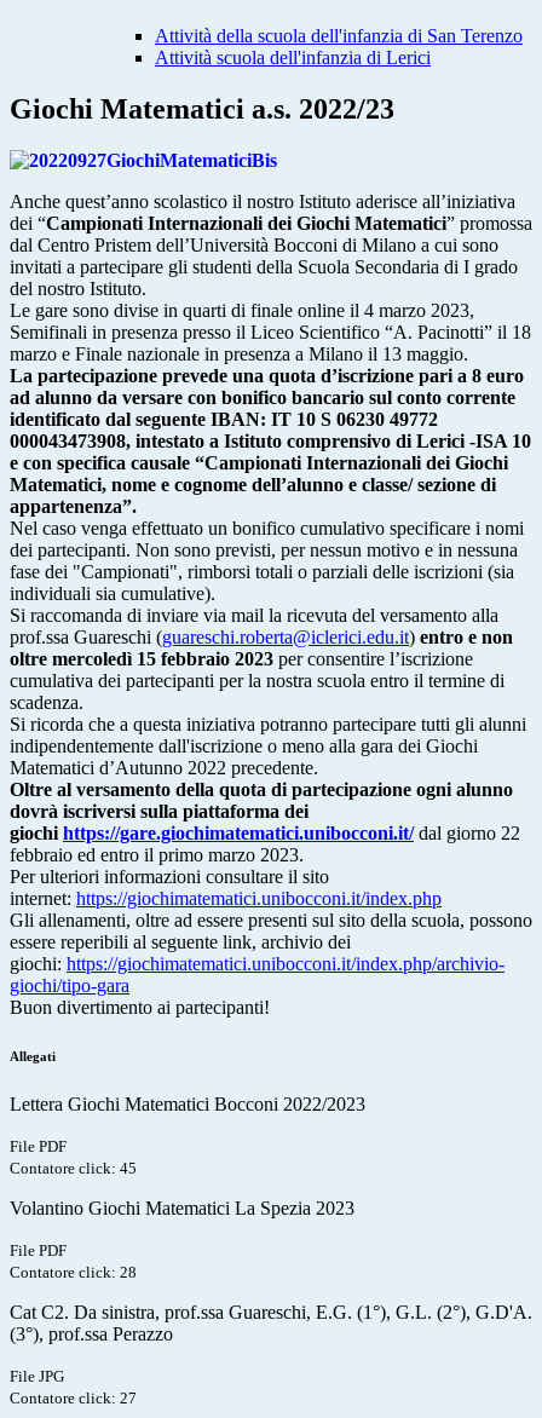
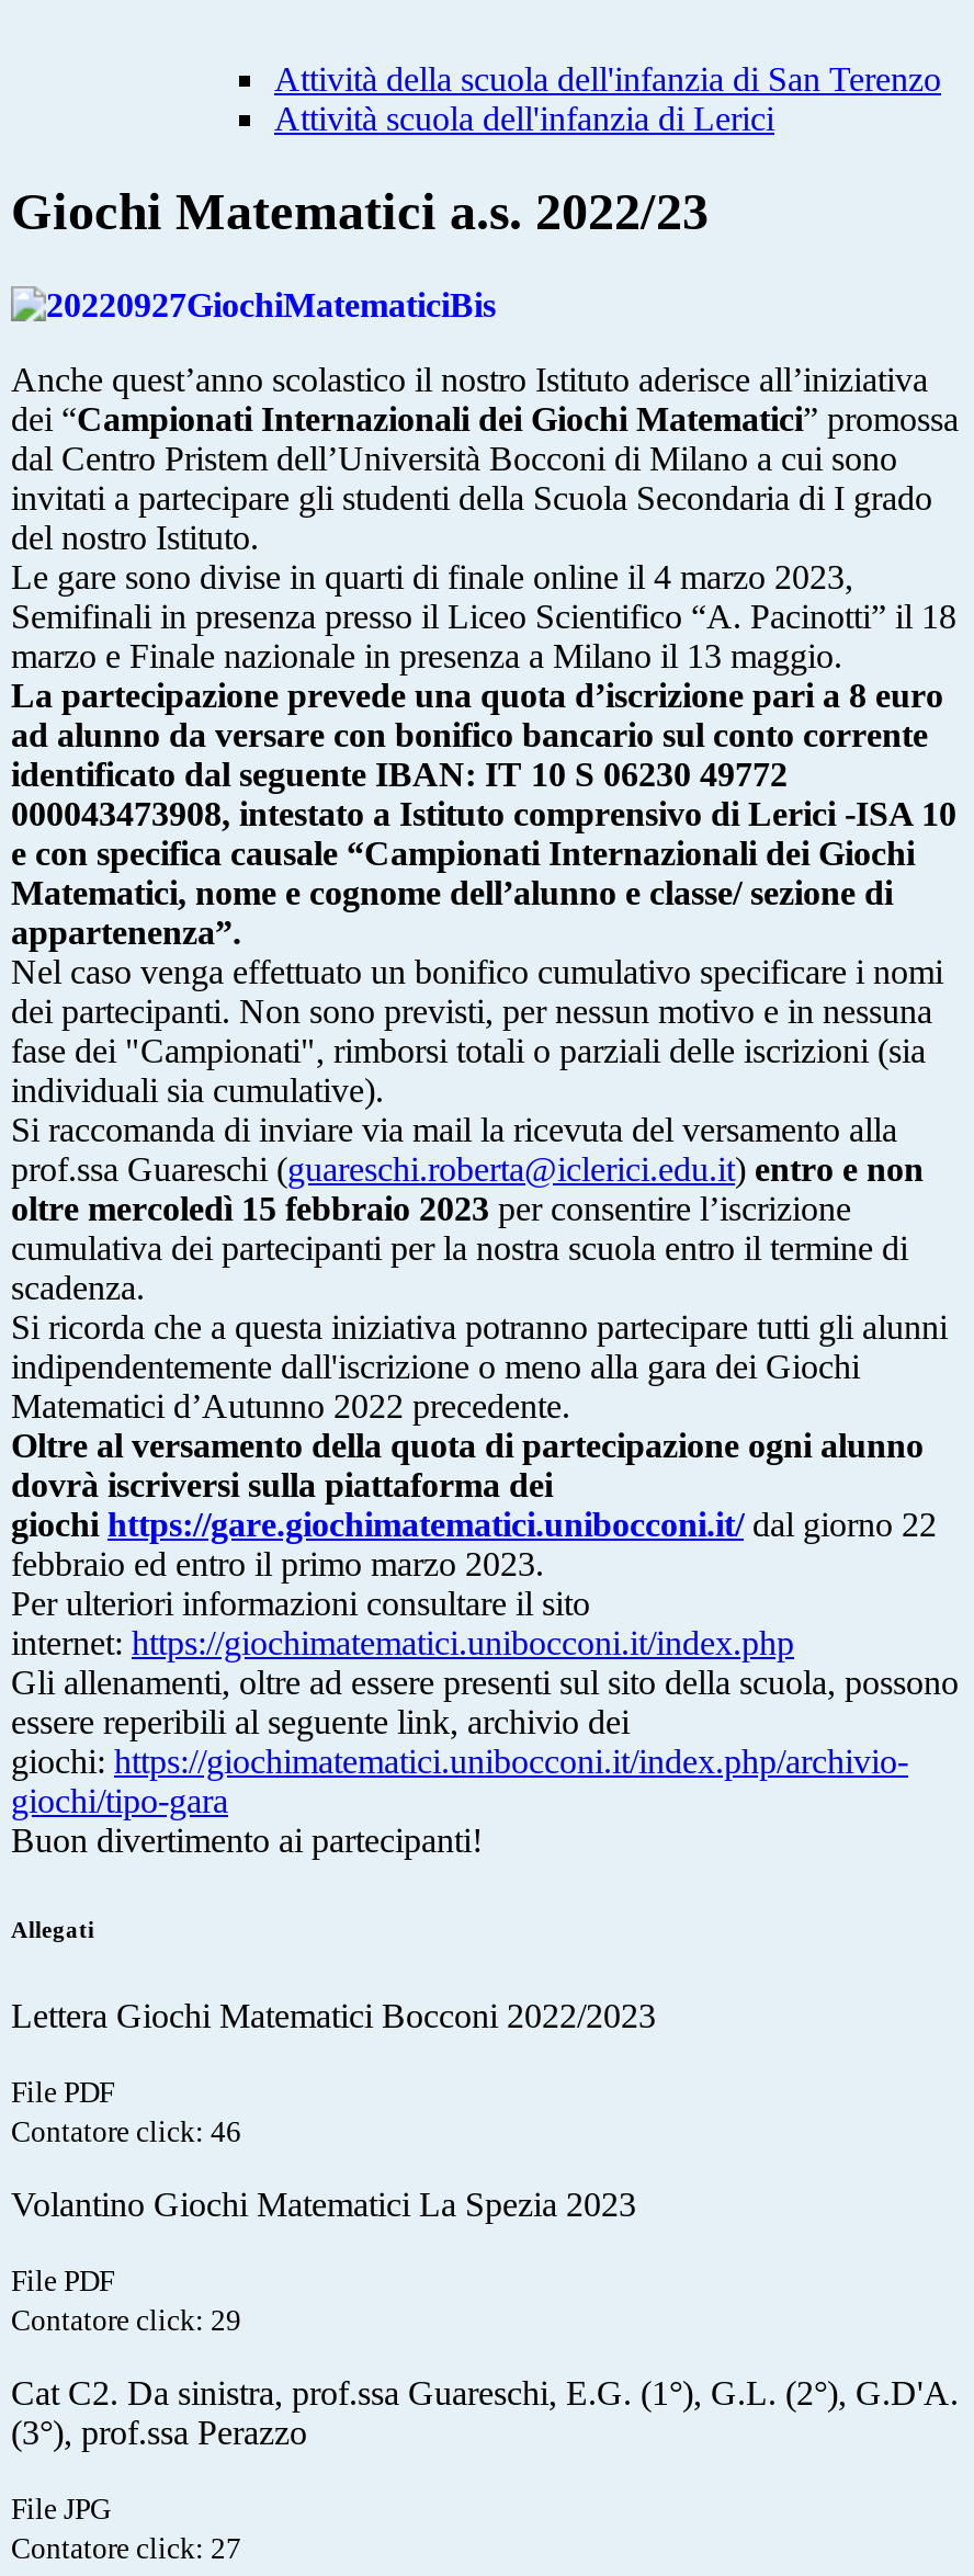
[10,1159,137,1177] Contatore click: 45 -> [11,2116,241,2149] Contatore click: 46
[10,1263,137,1281] Contatore click: 28 -> [11,2304,241,2337] Contatore click: 29

